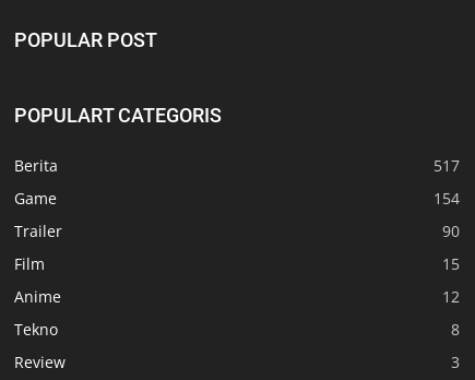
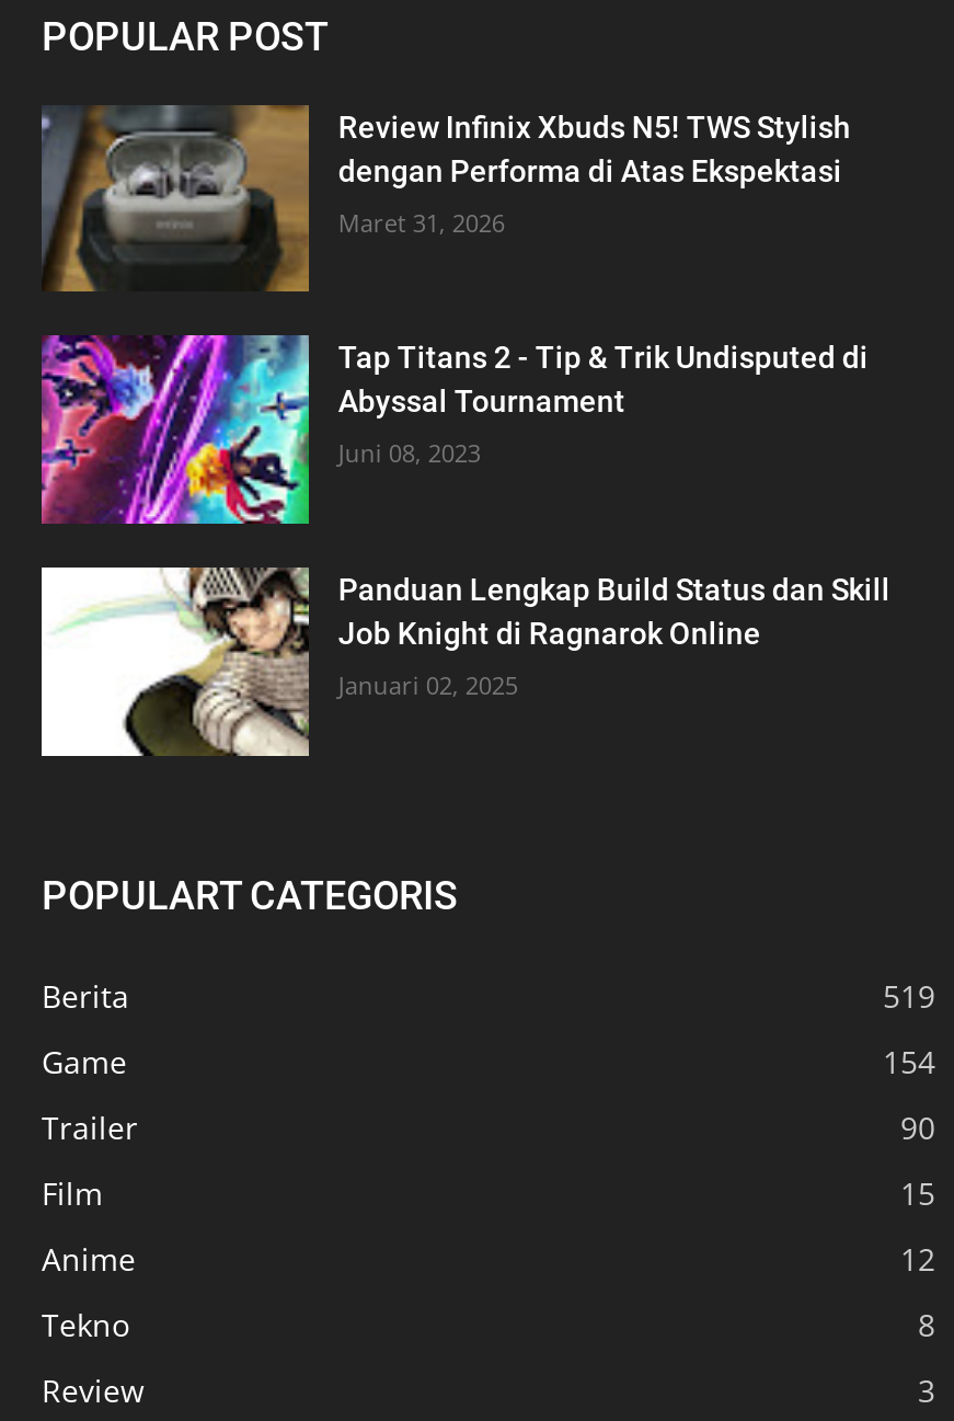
none -> [39,103,851,294] [image] | Review Infinix Xbuds N5! TWS Stylish | dengan Performa di Atas Ekspektasi | Maret 31, 2026
none -> [39,333,868,526] [image] | Tap Titans 2 - Tip & Trik Undisputed di | Abyssal Tournament | Juni 08, 2023
none -> [39,565,890,758] [image] | Panduan Lengkap Build Status dan Skill | Job Knight di Ragnarok Online | Januari 02, 2025
[434,155,460,175] 517 -> [883,974,935,1016] 519

